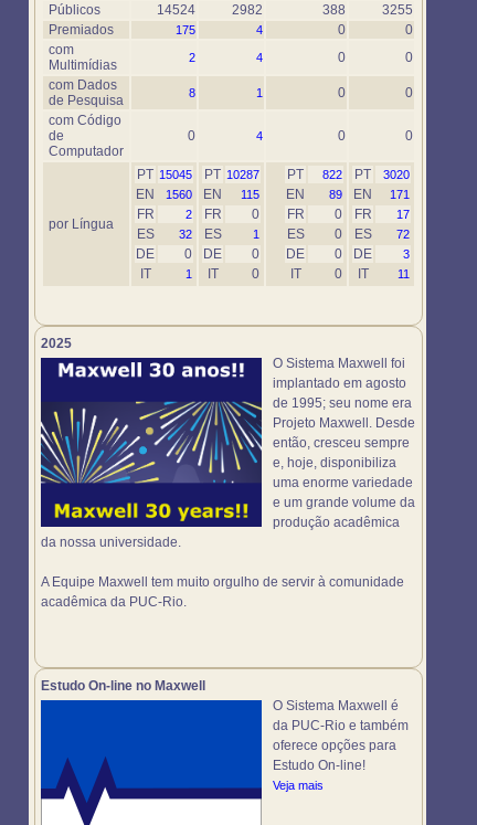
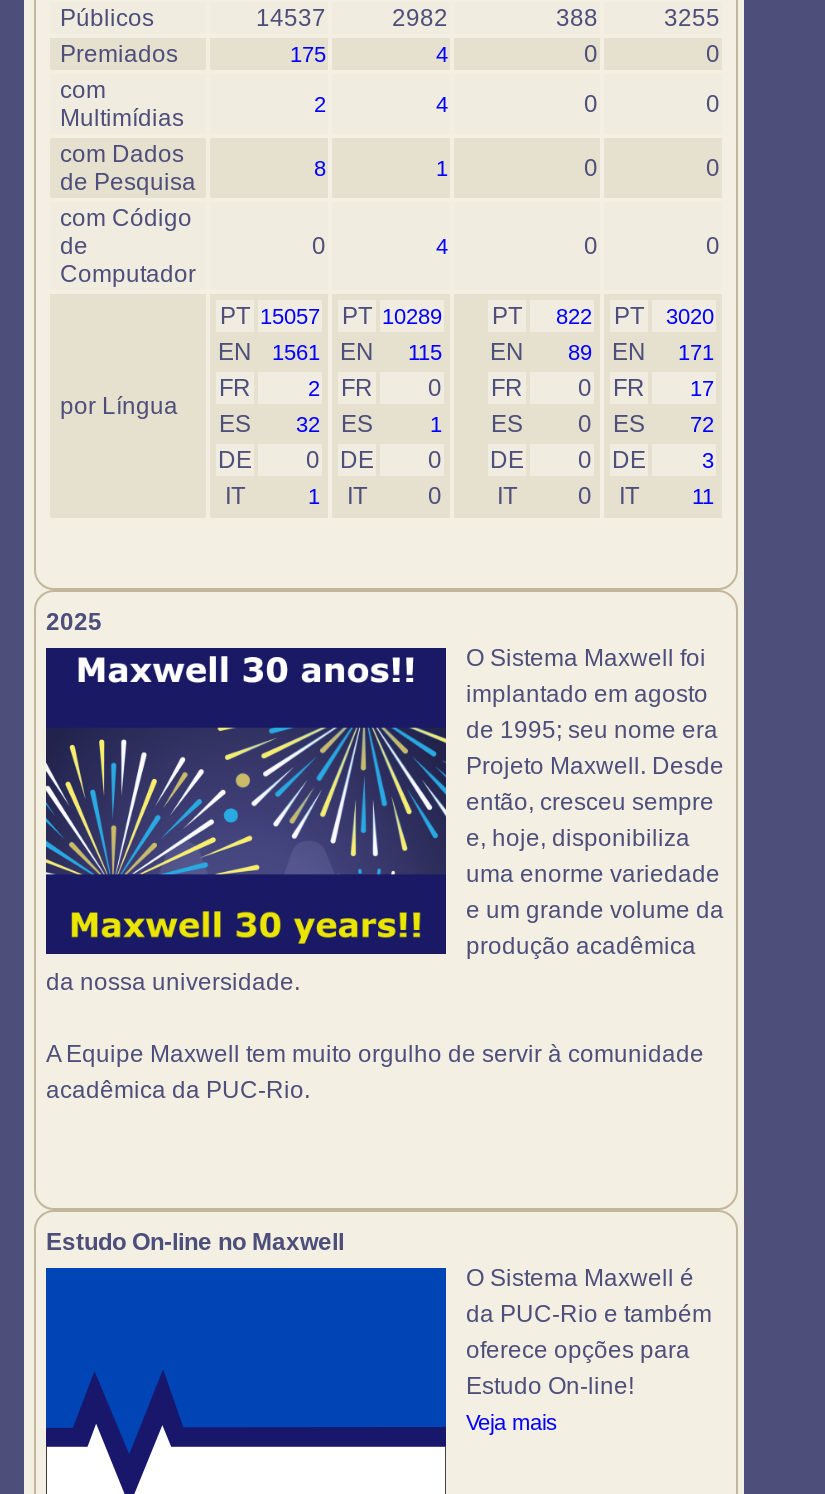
[157,2,195,18] 14524 -> [256,4,326,32] 14537
[137,167,192,182] PT 15045 -> [220,302,320,330] PT 15057
[204,167,259,182] PT 10287 -> [342,302,442,330] PT 10289
[136,187,410,202] EN 1560 EN 115 EN 89 EN 171 -> [218,338,714,366] EN 1561 EN 115 EN 89 EN 171

